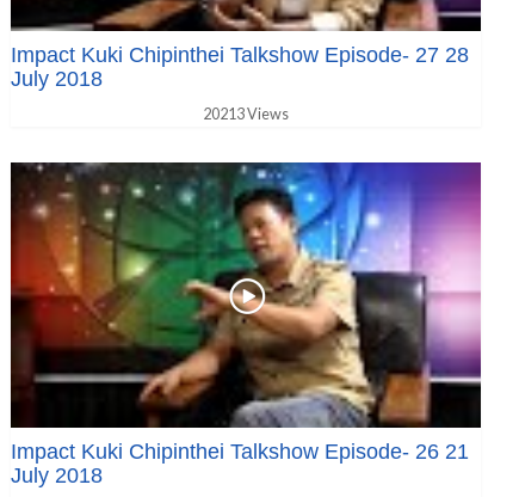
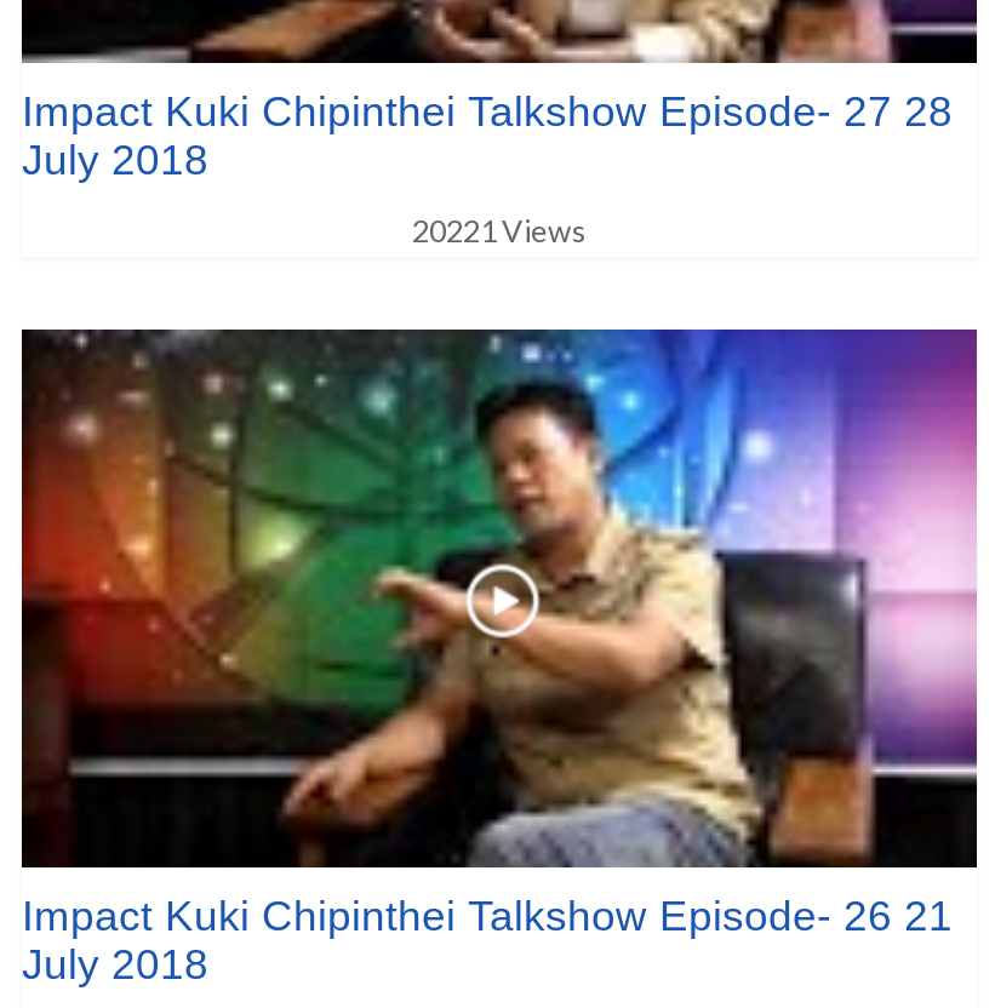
[203,106,289,124] 20213 Views -> [412,214,587,251] 20221 Views

